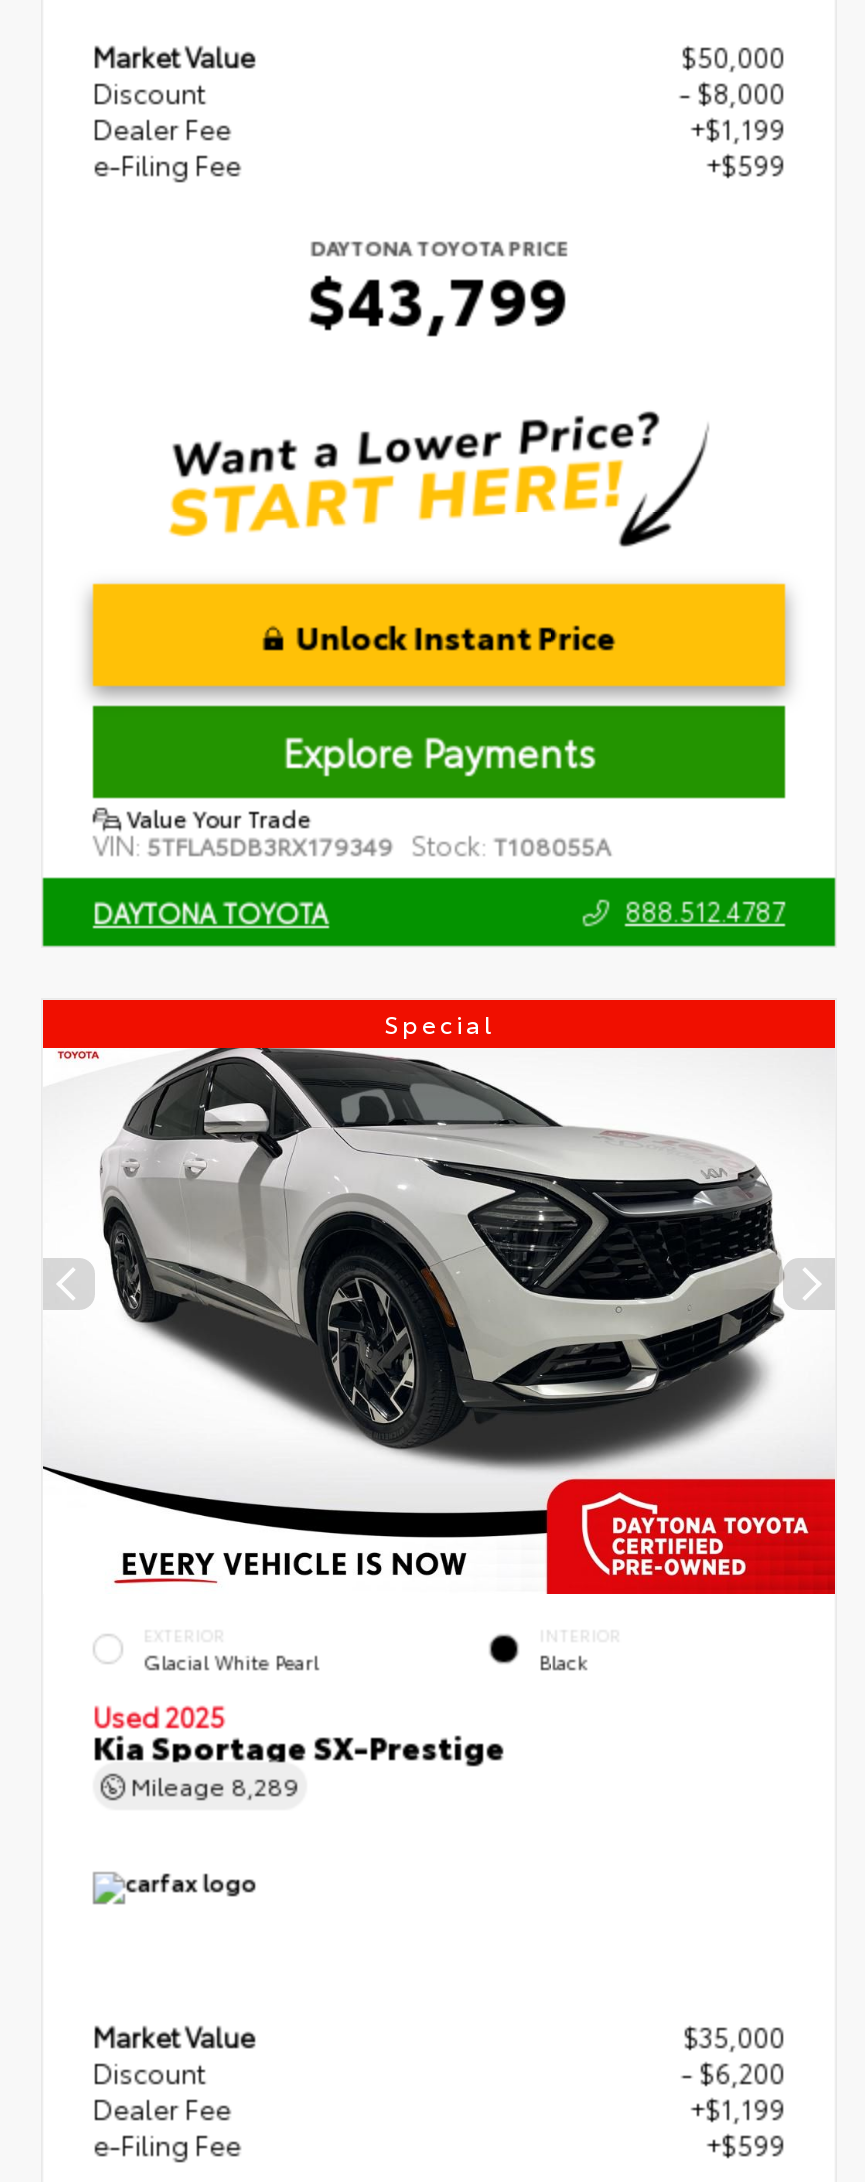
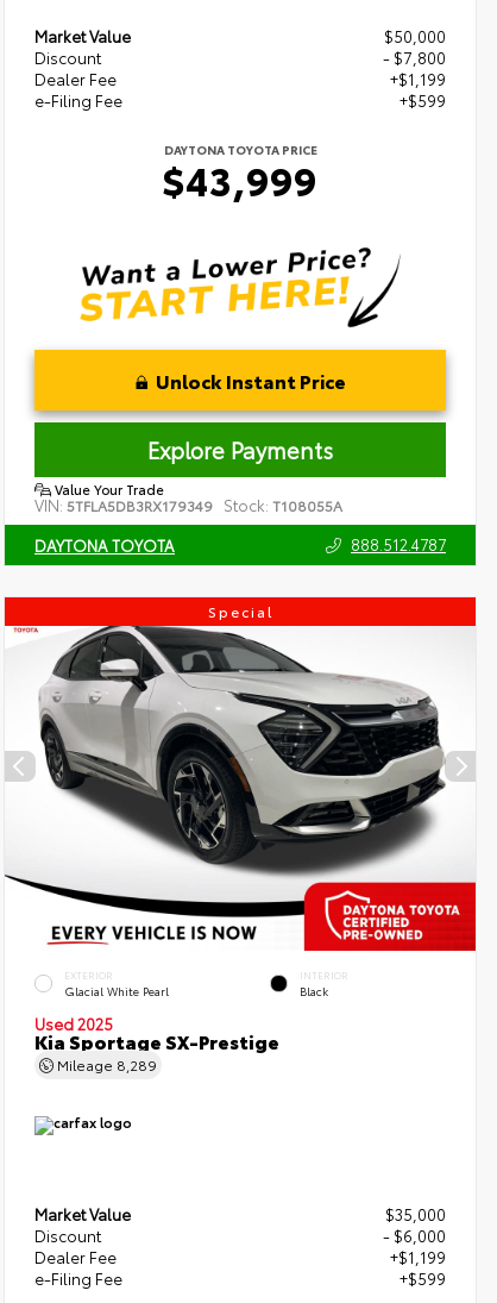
[679,75,785,111] - $8,000 -> [383,47,446,69] - $7,800
[309,252,569,342] $43,799 -> [163,152,317,206] $43,999
[681,2055,785,2091] - $6,200 -> [383,1225,446,1247] - $6,000

